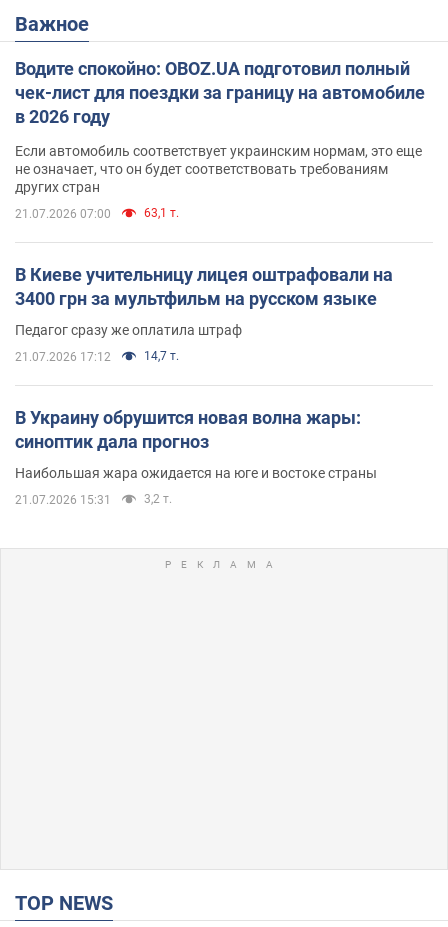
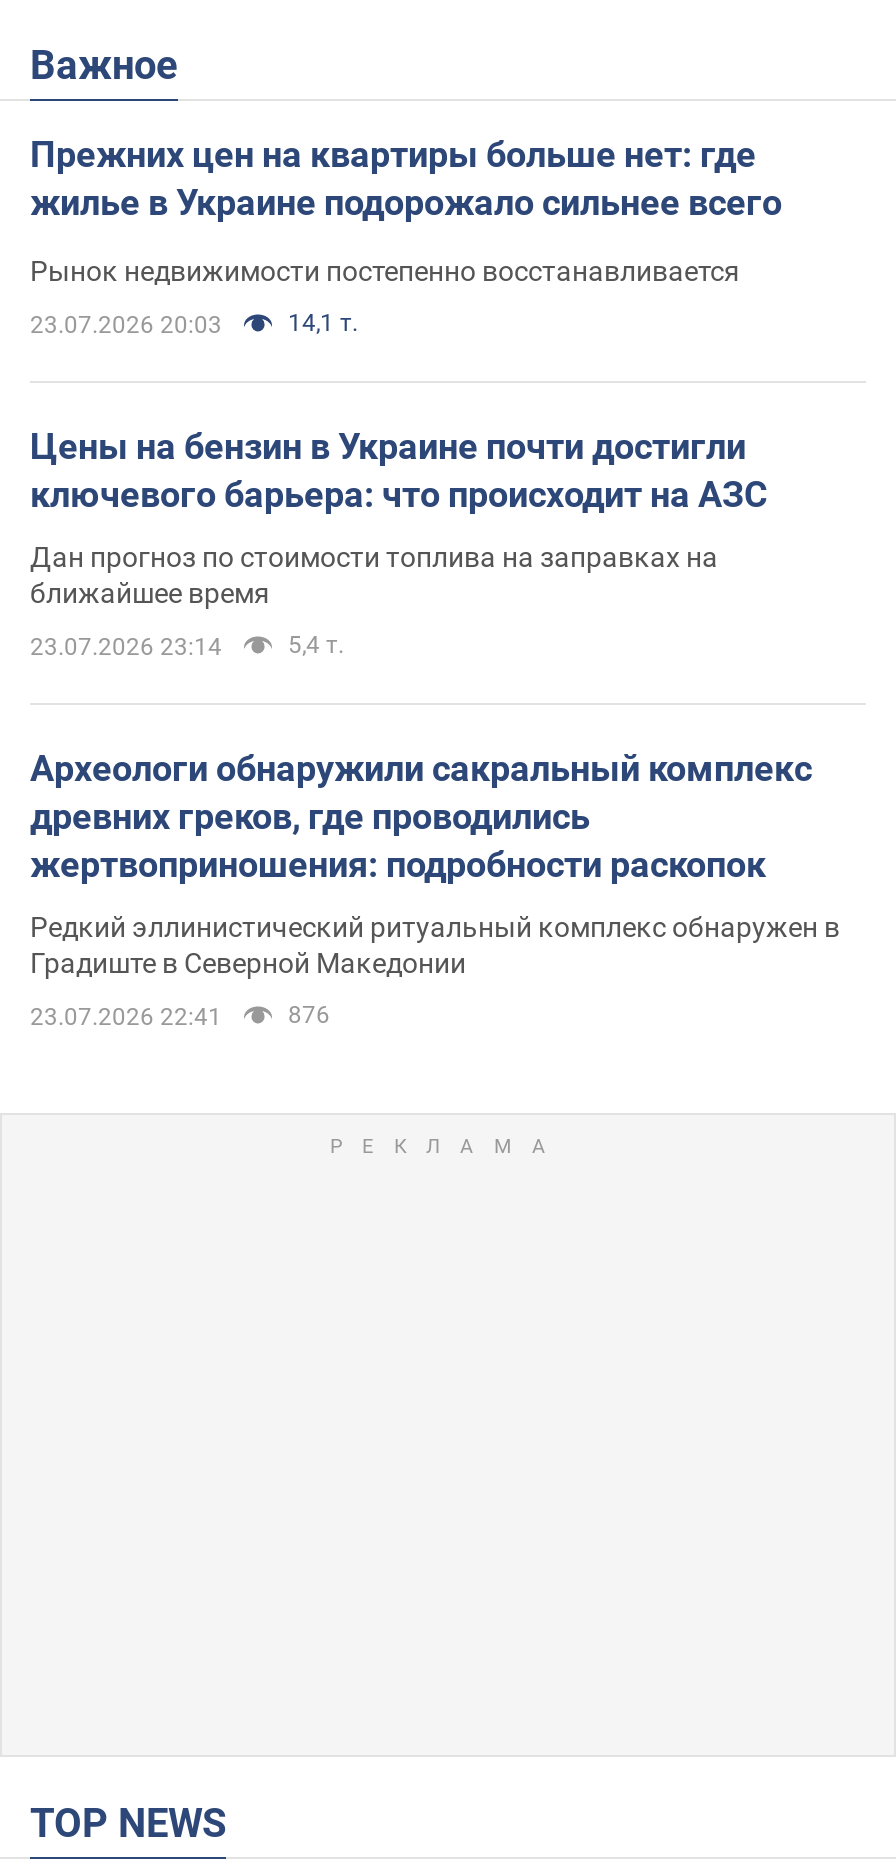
[15,58,425,127] Водите спокойно: OBOZ.UA подготовил полный | чек-лист для поездки за границу на автомобиле | в 2026 году -> [30,132,782,222] Прежних цен на квартиры больше нет: где | жилье в Украине подорожало сильнее всего
[15,143,422,195] Если автомобиль соответствует украинским нормам, это еще | не означает, что он будет соответствовать требованиям | других стран -> [30,254,740,286] Рынок недвижимости постепенно восстанавливается
[15,206,179,221] 21.07.2026 07:00 | 63,1 т. -> [30,308,358,338] 23.07.2026 20:03 | 14,1 т.
[15,264,393,309] В Киеве учительницу лицея оштрафовали на | 3400 грн за мультфильм на русском языке -> [30,424,768,514] Цены на бензин в Украине почти достигли | ключевого барьера: что происходит на АЗС
[15,322,242,338] Педагог сразу же оплатила штраф -> [30,540,718,608] Дан прогноз по стоимости топлива на заправках на | ближайшее время
[15,349,179,364] 21.07.2026 17:12 | 14,7 т. -> [30,630,344,660] 23.07.2026 23:14 | 5,4 т.
[15,407,361,452] В Украину обрушится новая волна жары: | синоптик дала прогноз -> [30,746,812,884] Археологи обнаружили сакральный комплекс | древних греков, где проводились | жертвоприношения: подробности раскопок
[15,465,377,481] Наибольшая жара ожидается на юге и востоке страны -> [30,910,840,978] Редкий эллинистический ритуальный комплекс обнаружен в | Градиште в Северной Македонии
[15,492,172,507] 21.07.2026 15:31 | 3,2 т. -> [30,1000,330,1030] 23.07.2026 22:41 | 876

